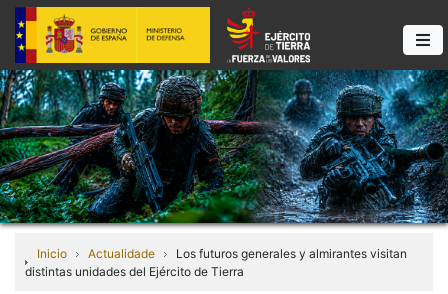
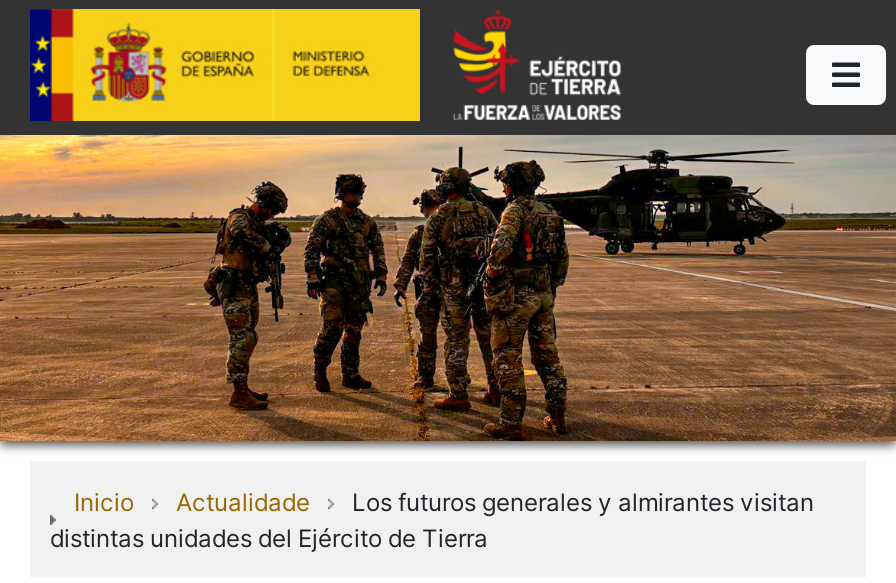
[3,69,445,224] [image] -> [6,133,890,443] [image]

